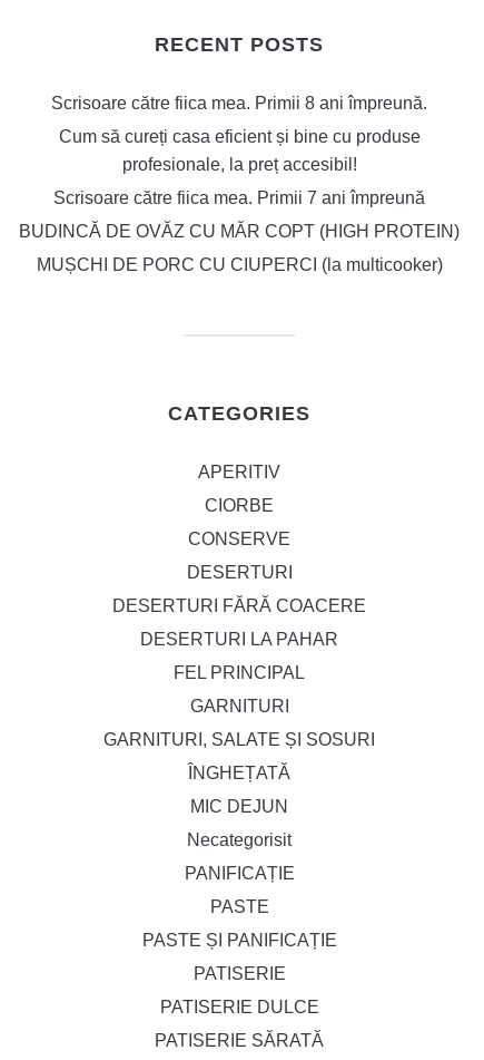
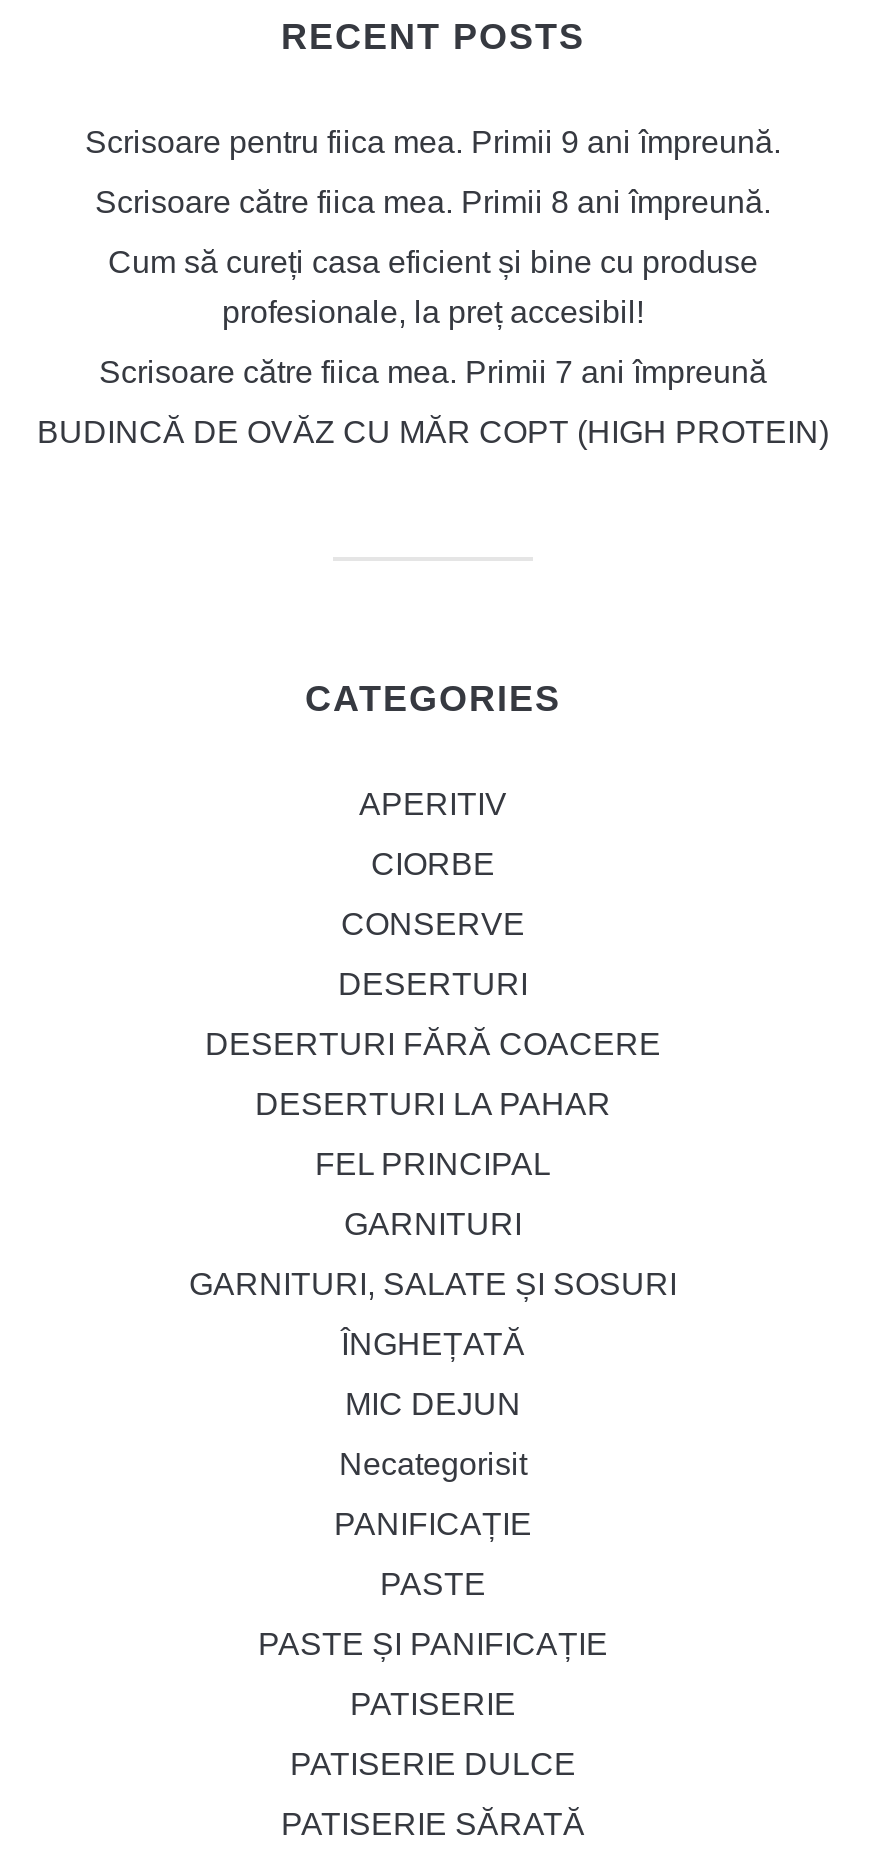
none -> [85,126,781,160] Scrisoare pentru fiica mea. Primii 9 ani împreună.
moved [19,93,460,240] -> [37,186,829,450]: Scrisoare către fiica mea. Primii 8 ani împreună. | Cum să cureți casa eficient și bine cu produse | profesionale, la preț accesibil! | Scrisoare către fiica mea. Primii 7 ani împreună | BUDINCĂ DE OVĂZ CU MĂR COPT (HIGH PROTEIN)
[36,255,442,274] MUȘCHI DE PORC CU CIUPERCI (la multicooker) -> none

